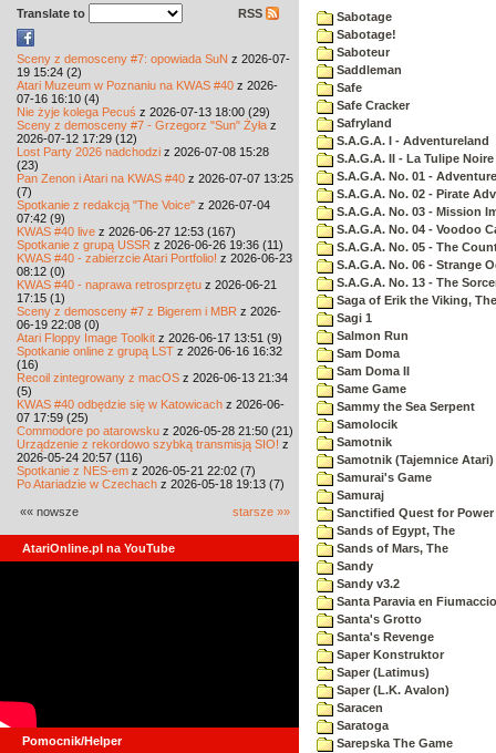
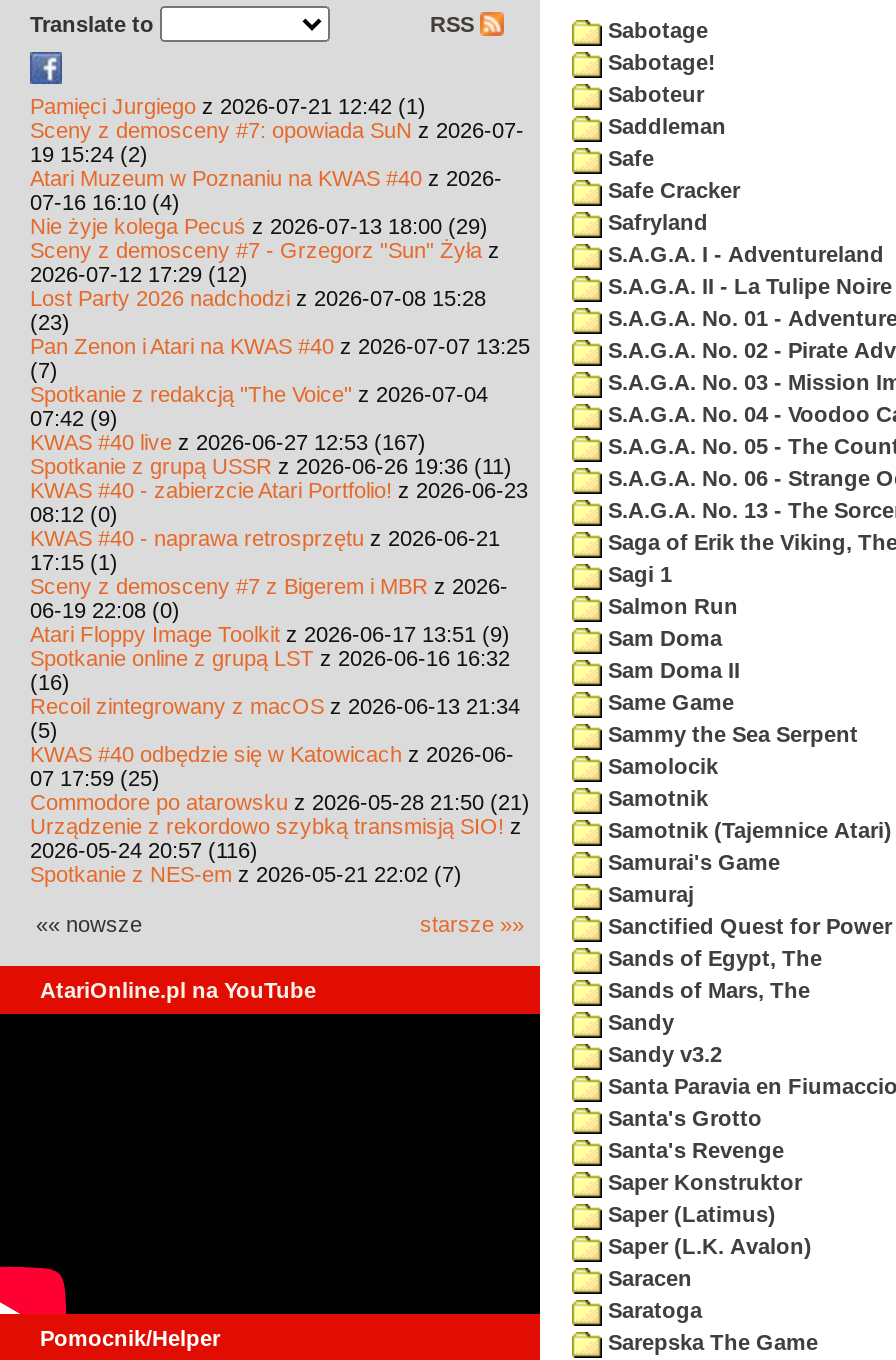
none -> [30,94,426,118] Pamięci Jurgiego z 2026-07-21 12:42 (1)
[17,477,285,491] Po Atariadzie w Czechach z 2026-05-18 19:13 (7) -> none

